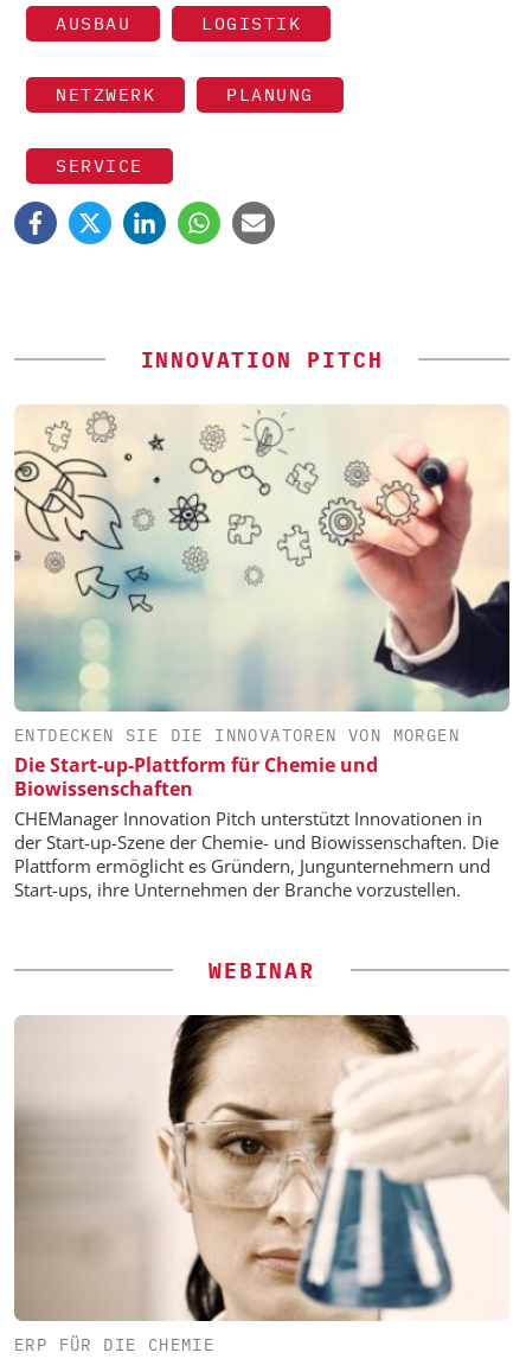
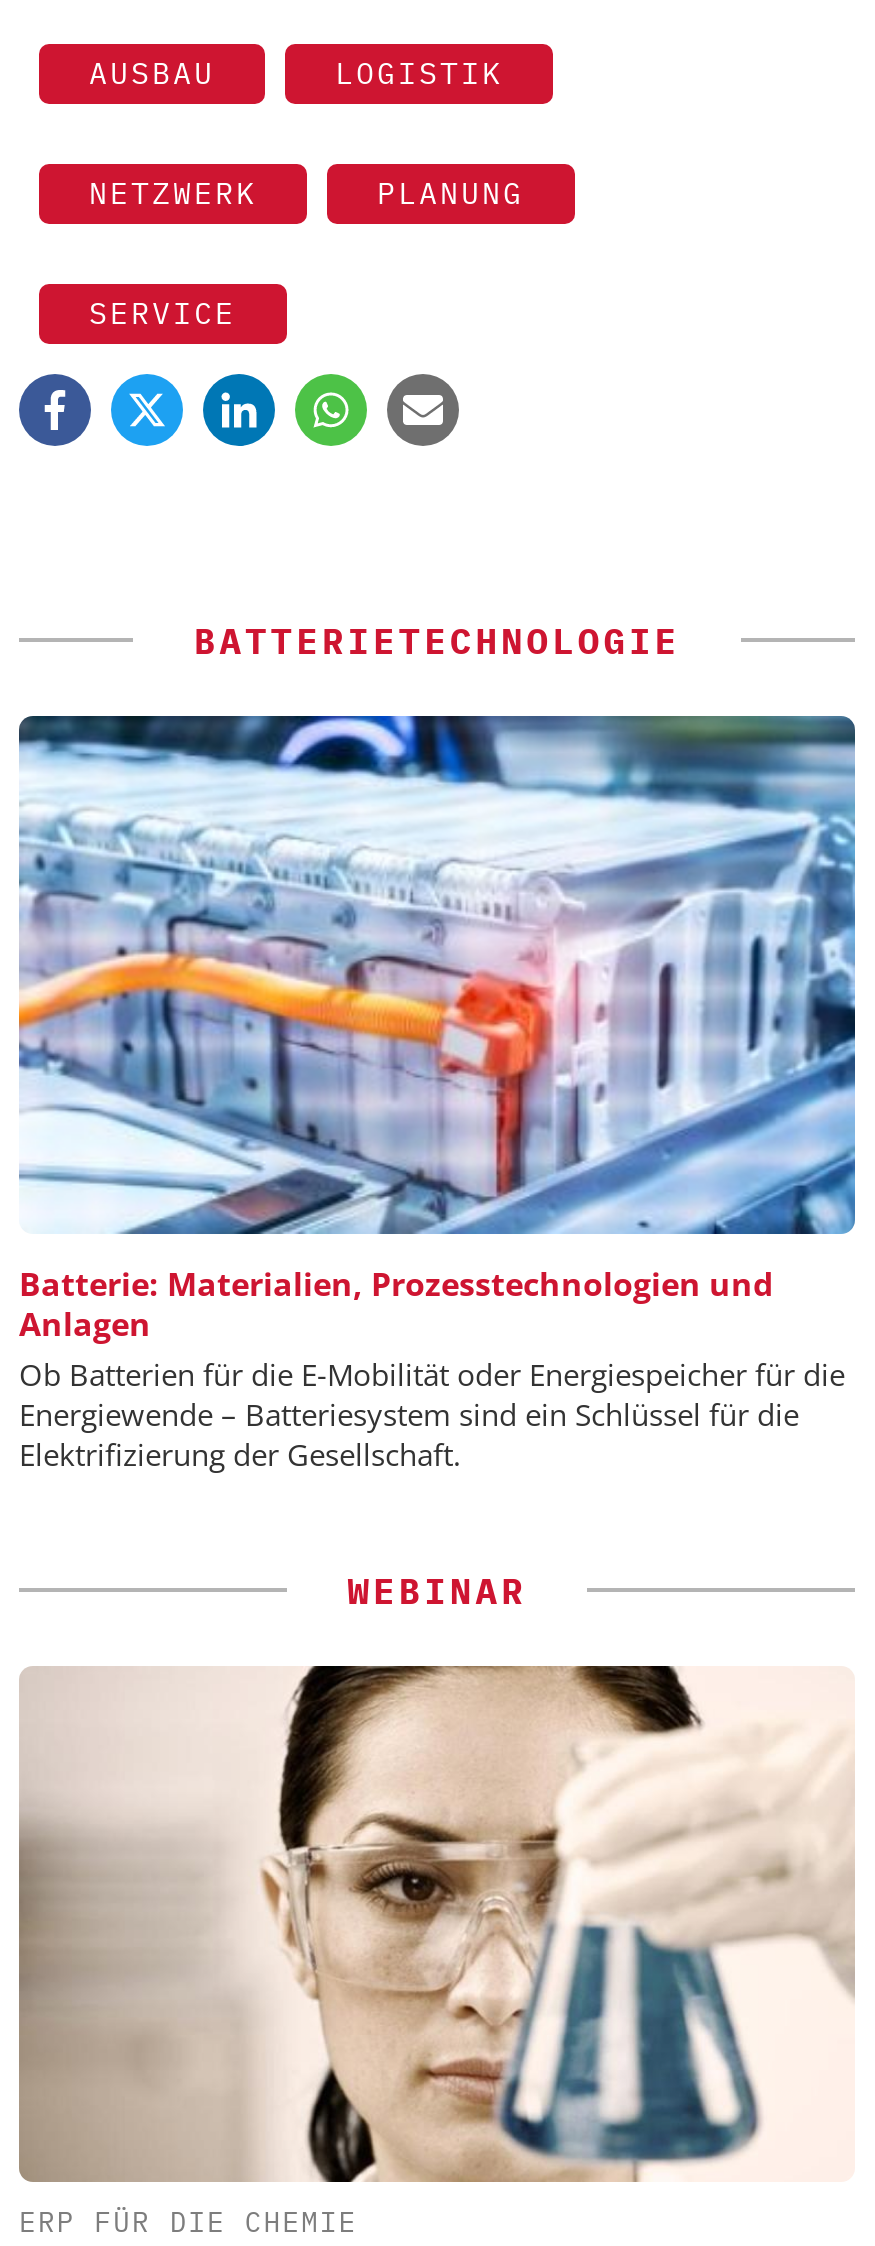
[141,347,383,374] INNOVATION PITCH -> [194,618,680,664] BATTERIETECHNOLOGIE
[14,404,511,901] [image] | ENTDECKEN SIE DIE INNOVATOREN VON MORGEN | Die Start-up-Plattform für Chemie und | Biowissenschaften | CHEManager Innovation Pitch unterstützt Innovationen in | der Start-up-Szene der Chemie- und Biowissenschaften. Die | Plattform ermöglicht es Gründern, Jungunternehmern und | Start-ups, ihre Unternehmen der Branche vorzustellen. -> [17,714,857,1473] [image] | Batterie: Materialien, Prozesstechnologien und | Anlagen | Ob Batterien für die E-Mobilität oder Energiespeicher für die | Energiewende – Batteriesystem sind ein Schlüssel für die | Elektrifizierung der Gesellschaft.

